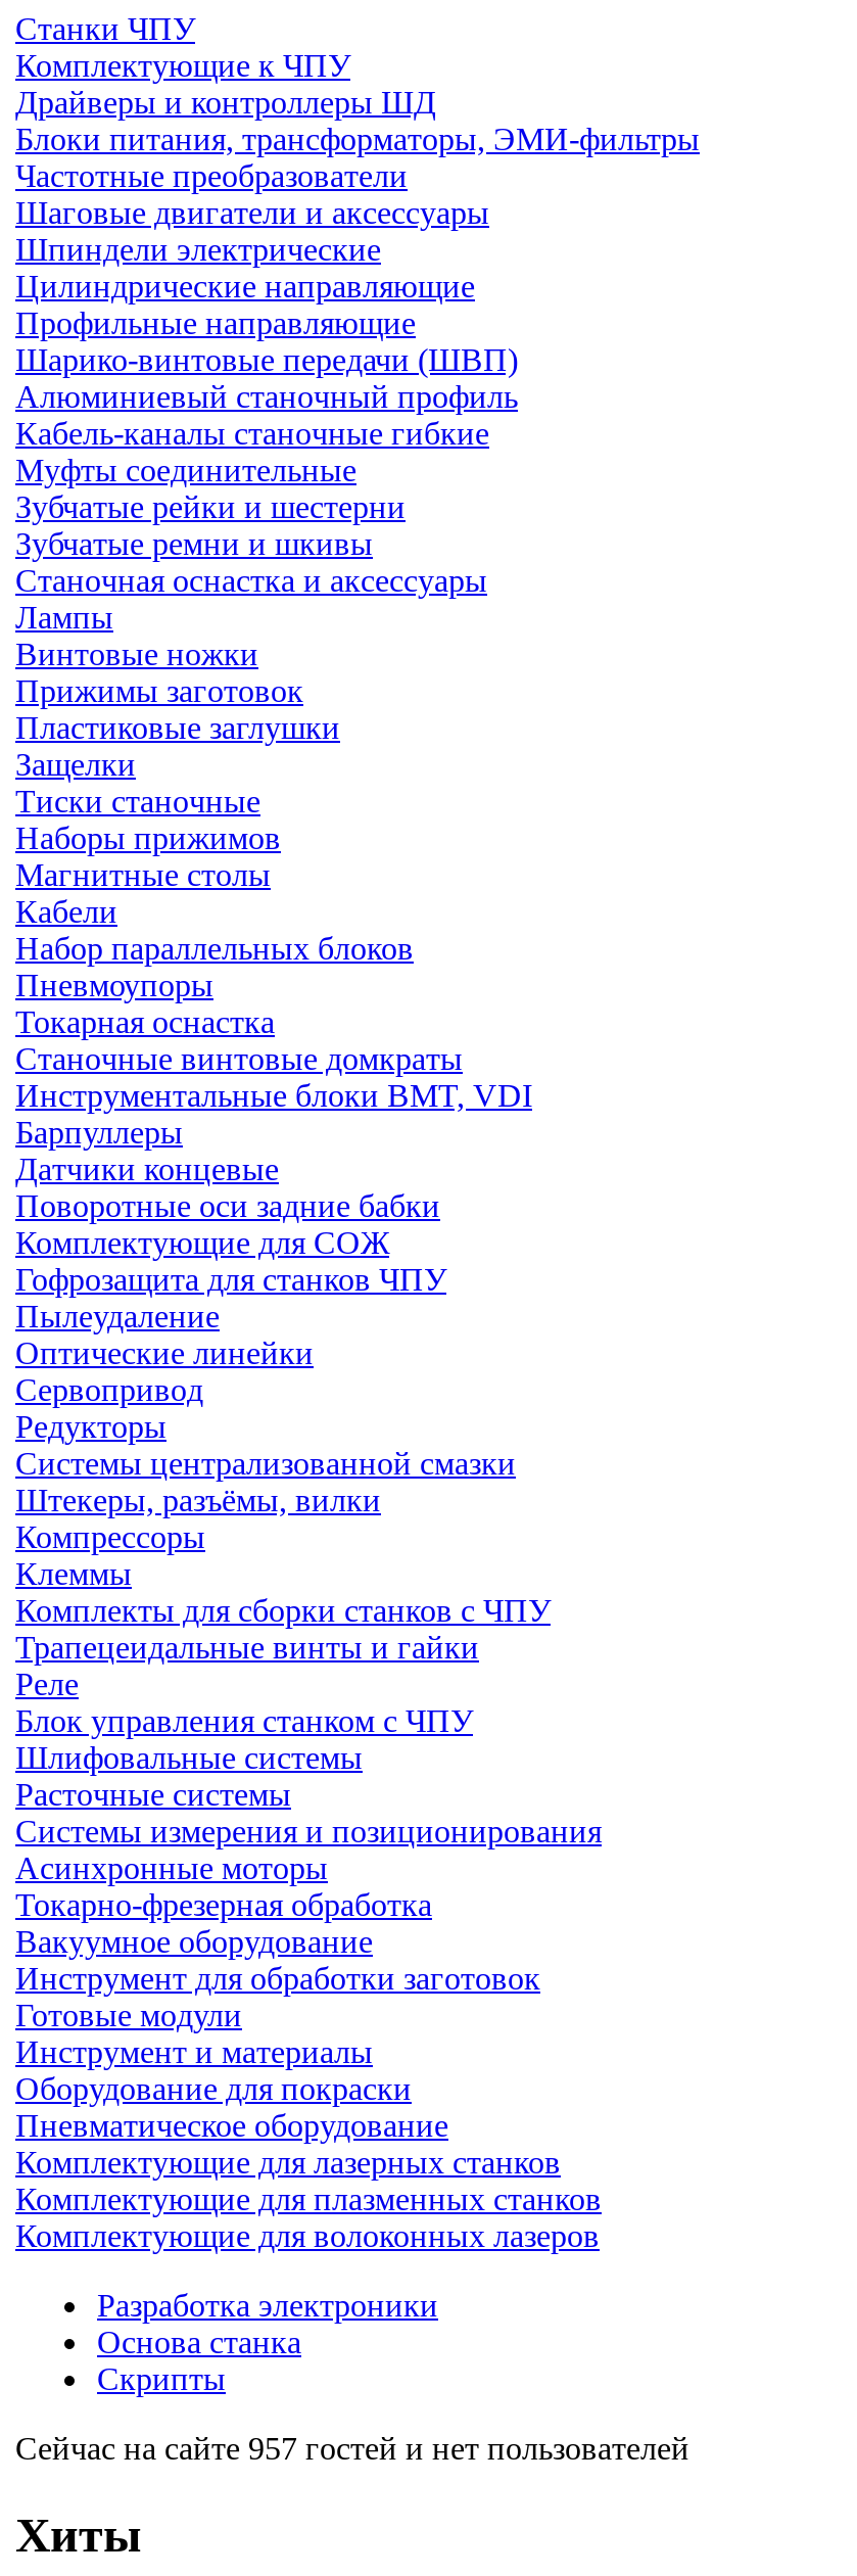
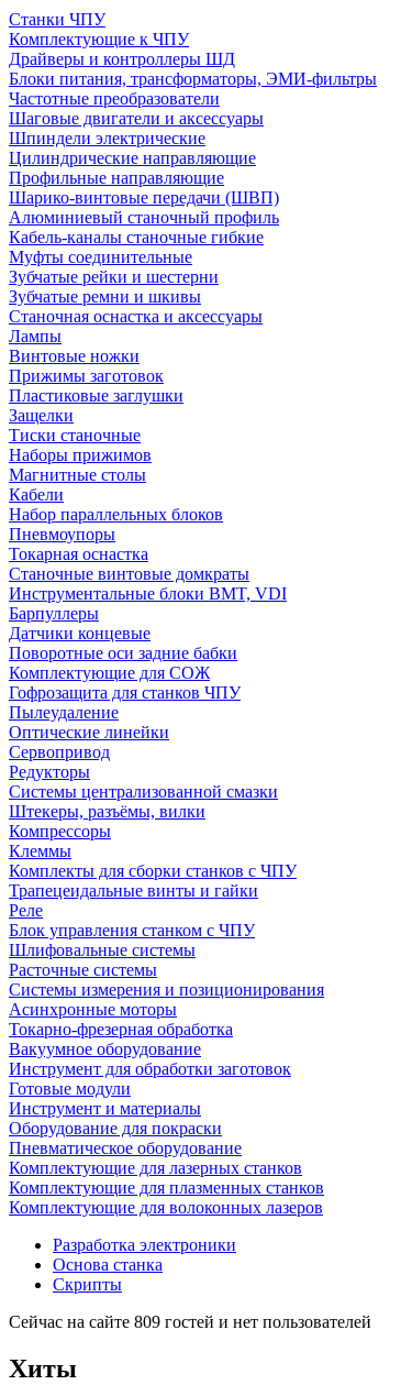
[15,2431,689,2465] Сейчас на сайте 957 гостей и нет пользователей -> [9,1312,371,1331] Сейчас на сайте 809 гостей и нет пользователей

